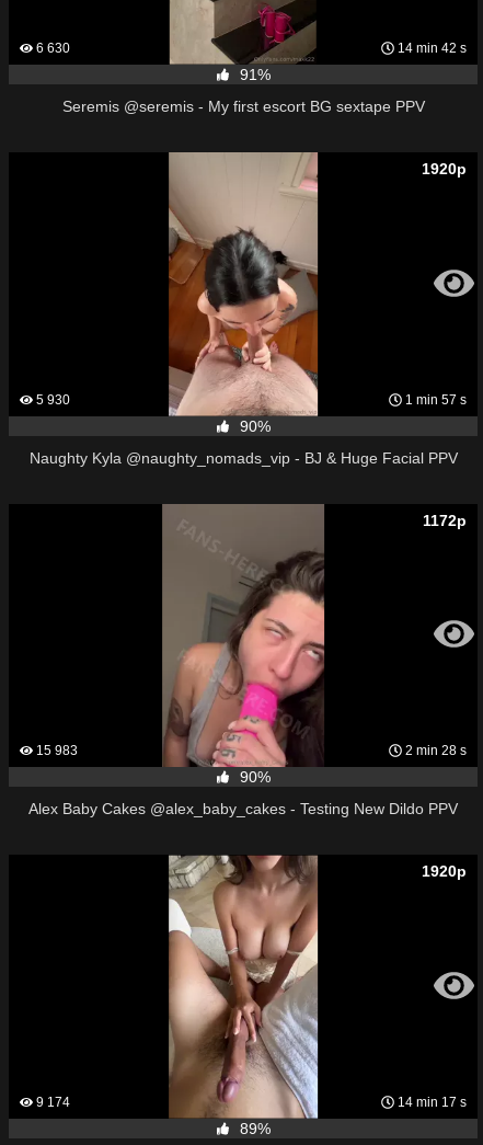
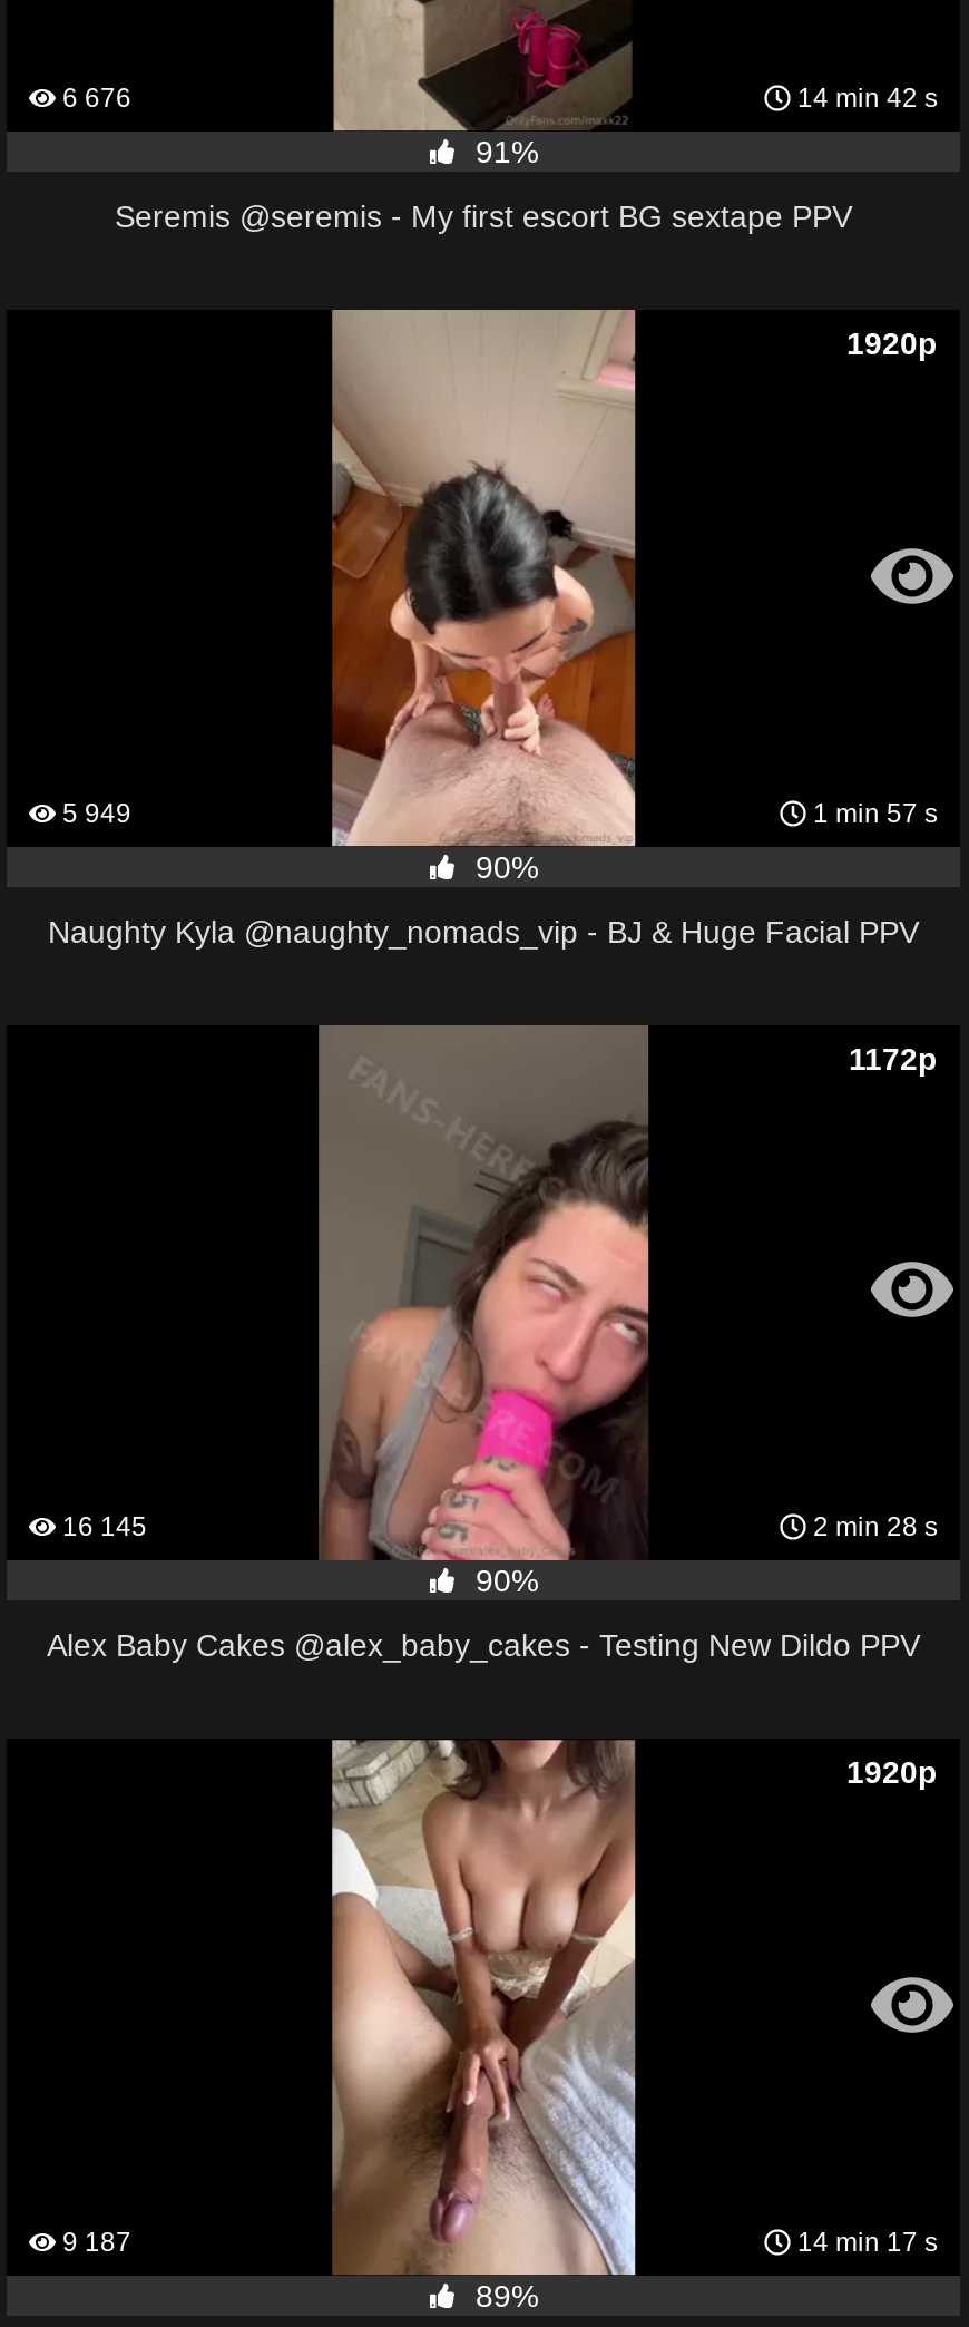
[33,41,70,56] 6 630 -> [56,82,131,114] 6 676
[33,392,70,407] 5 930 -> [56,797,131,828] 5 949
[33,743,78,759] 15 983 -> [56,1512,147,1544] 16 145
[33,1095,70,1110] 9 174 -> [56,2227,131,2258] 9 187

